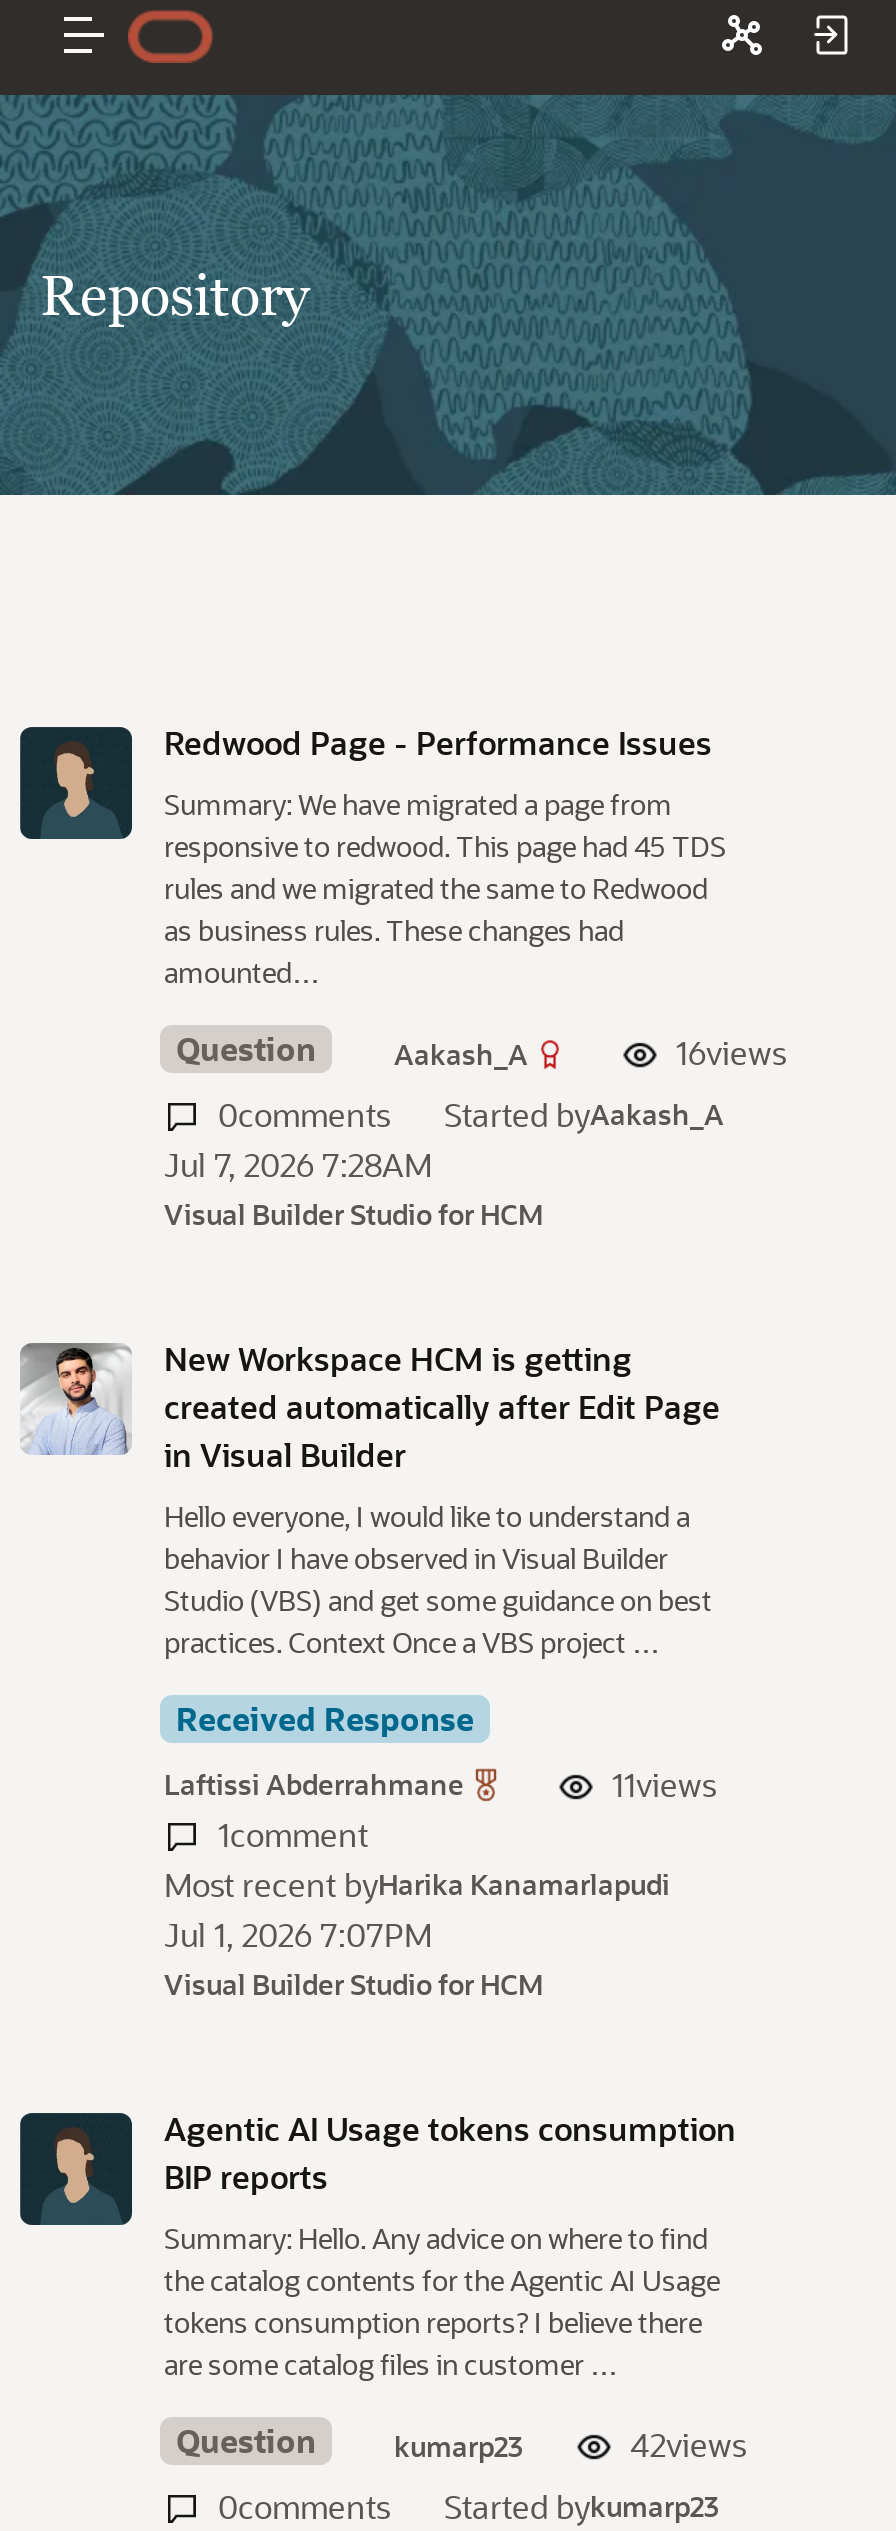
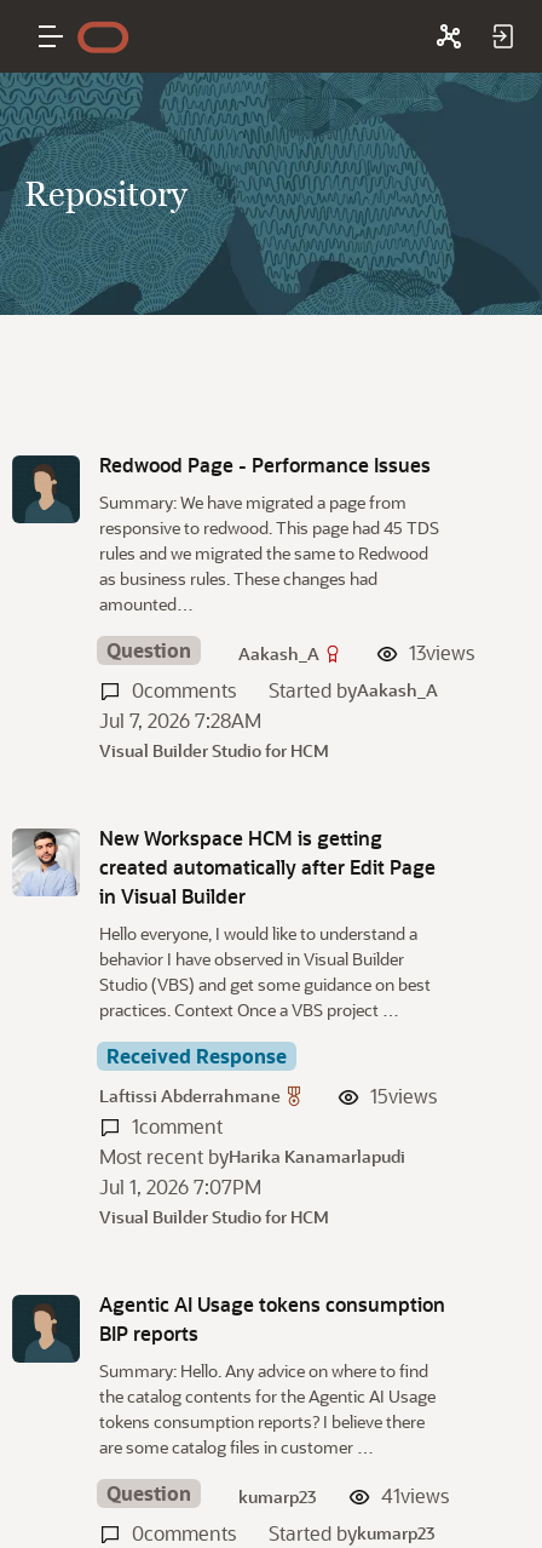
[676,1032,786,1074] 16views -> [409,640,474,665] 13views
[612,1762,716,1804] 11views -> [370,1082,437,1108] 15views
[630,2424,746,2466] 42views -> [381,1483,449,1508] 41views

